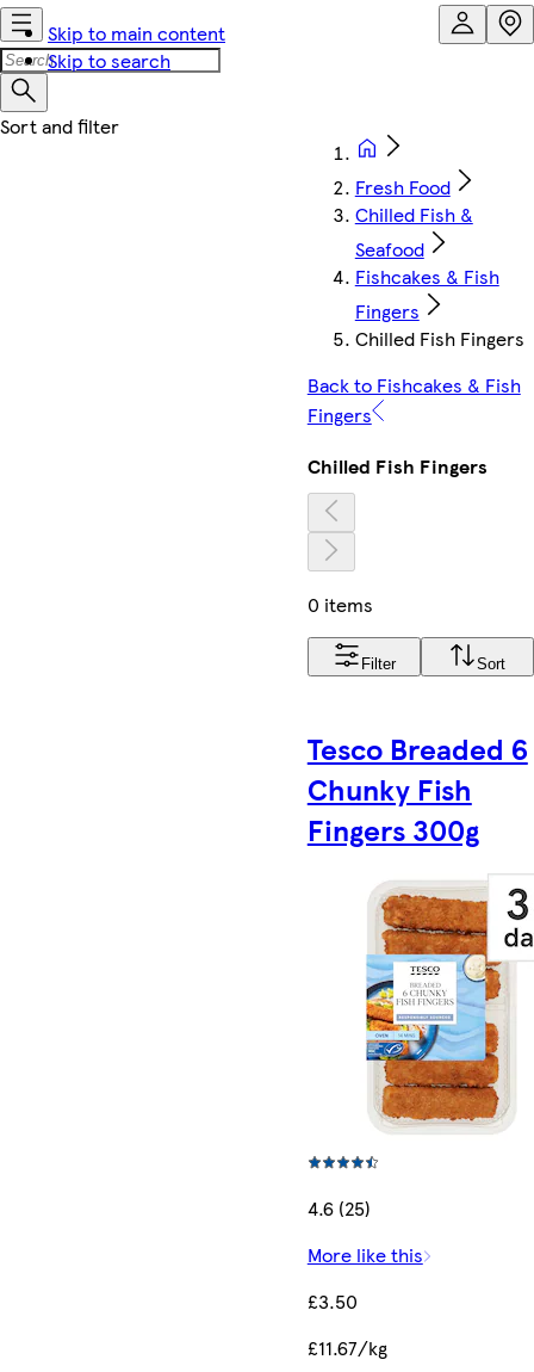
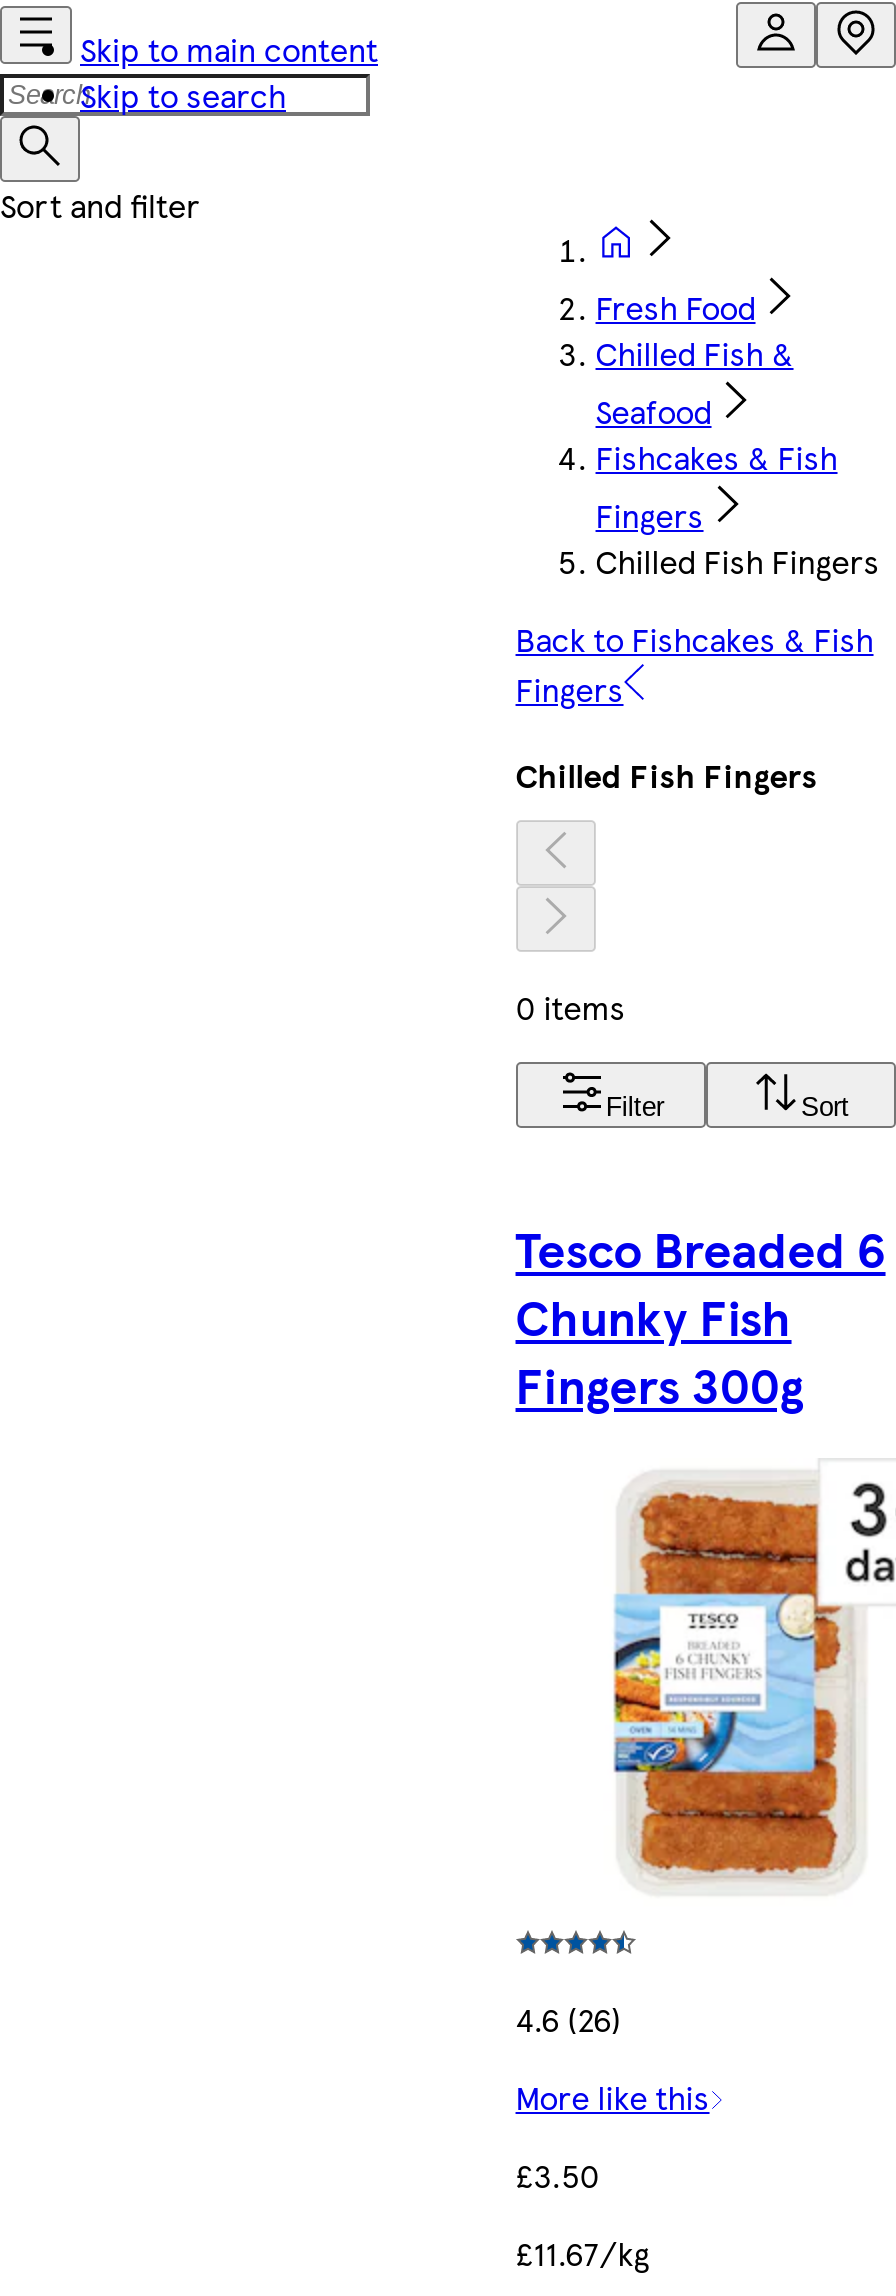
[307,1194,370,1221] 4.6 (25) -> [516,1995,622,2041] 4.6 (26)

